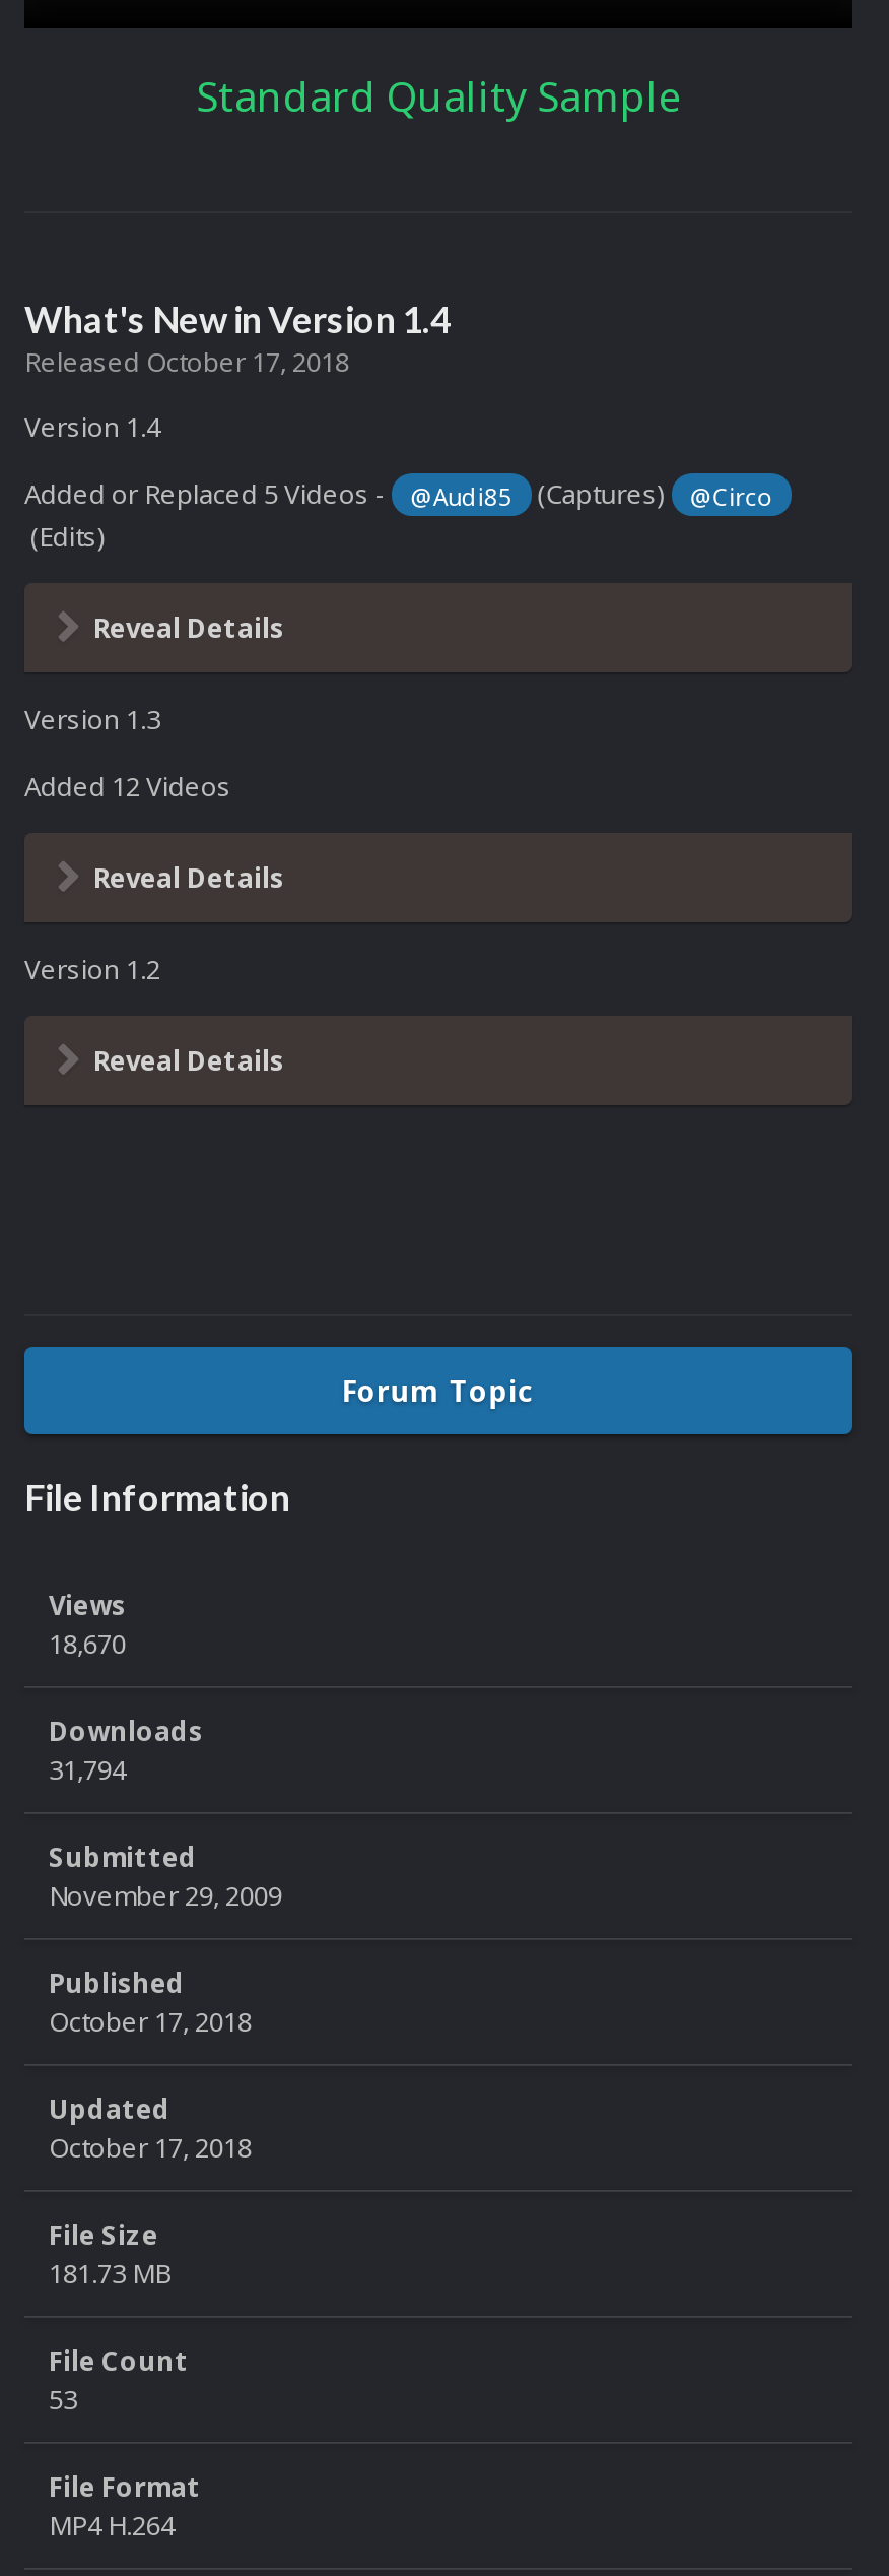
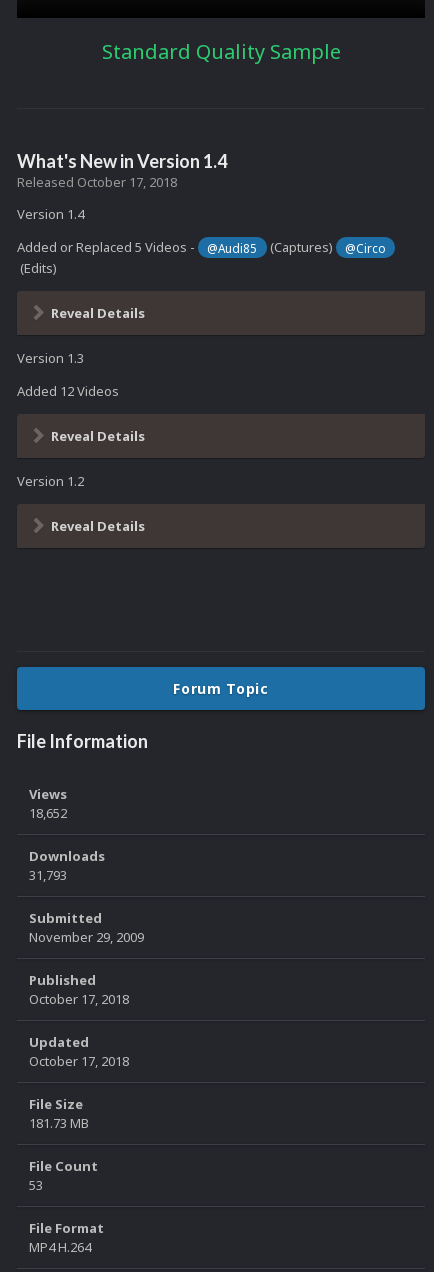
[49,1625,126,1661] 18,670 -> [29,804,67,822] 18,652
[49,1751,126,1787] 31,794 -> [29,866,67,884] 31,793

